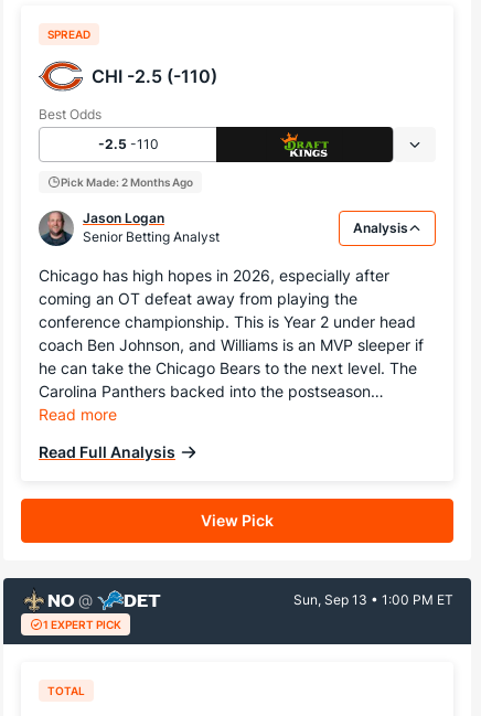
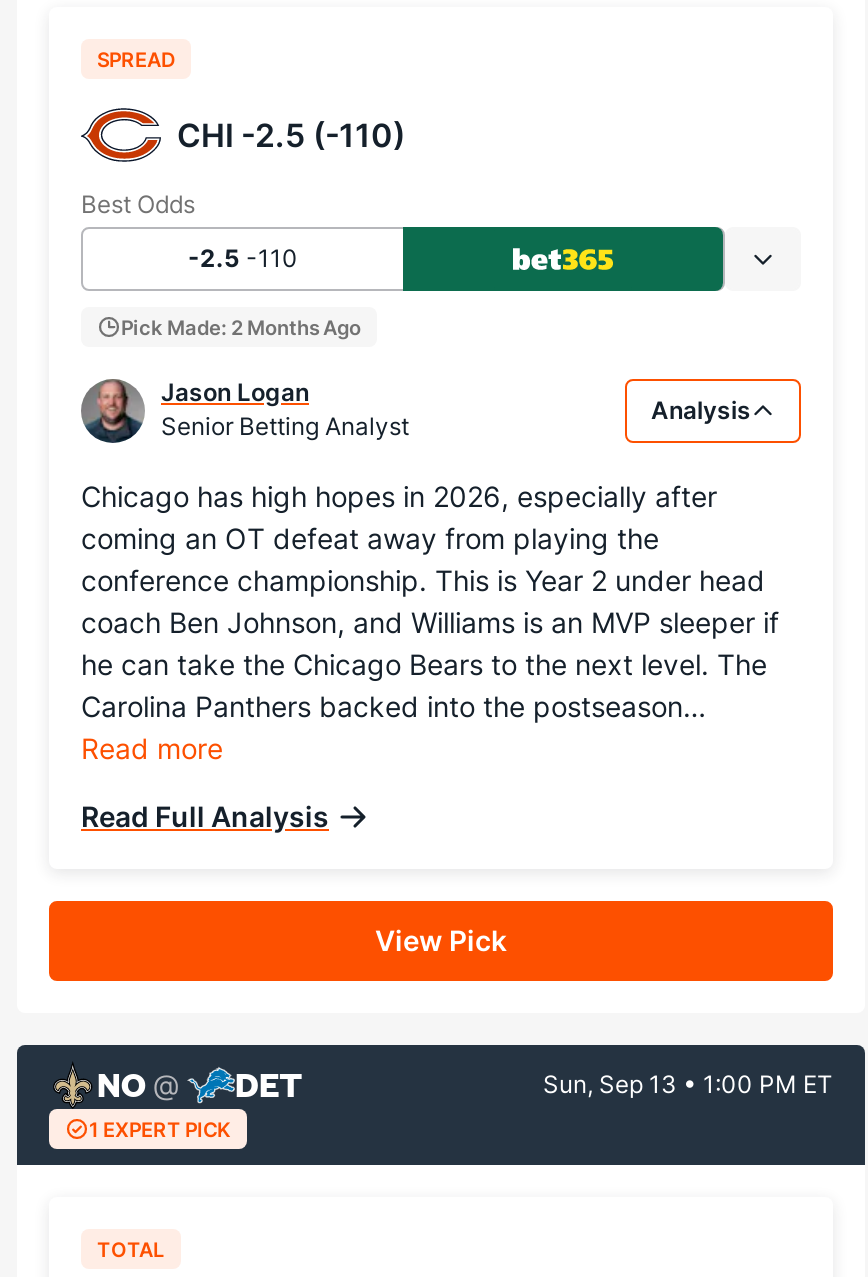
[216,127,393,162] [image] -> [403,227,723,291] [image]

